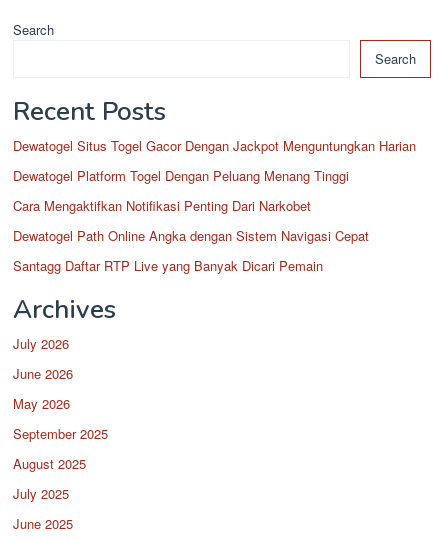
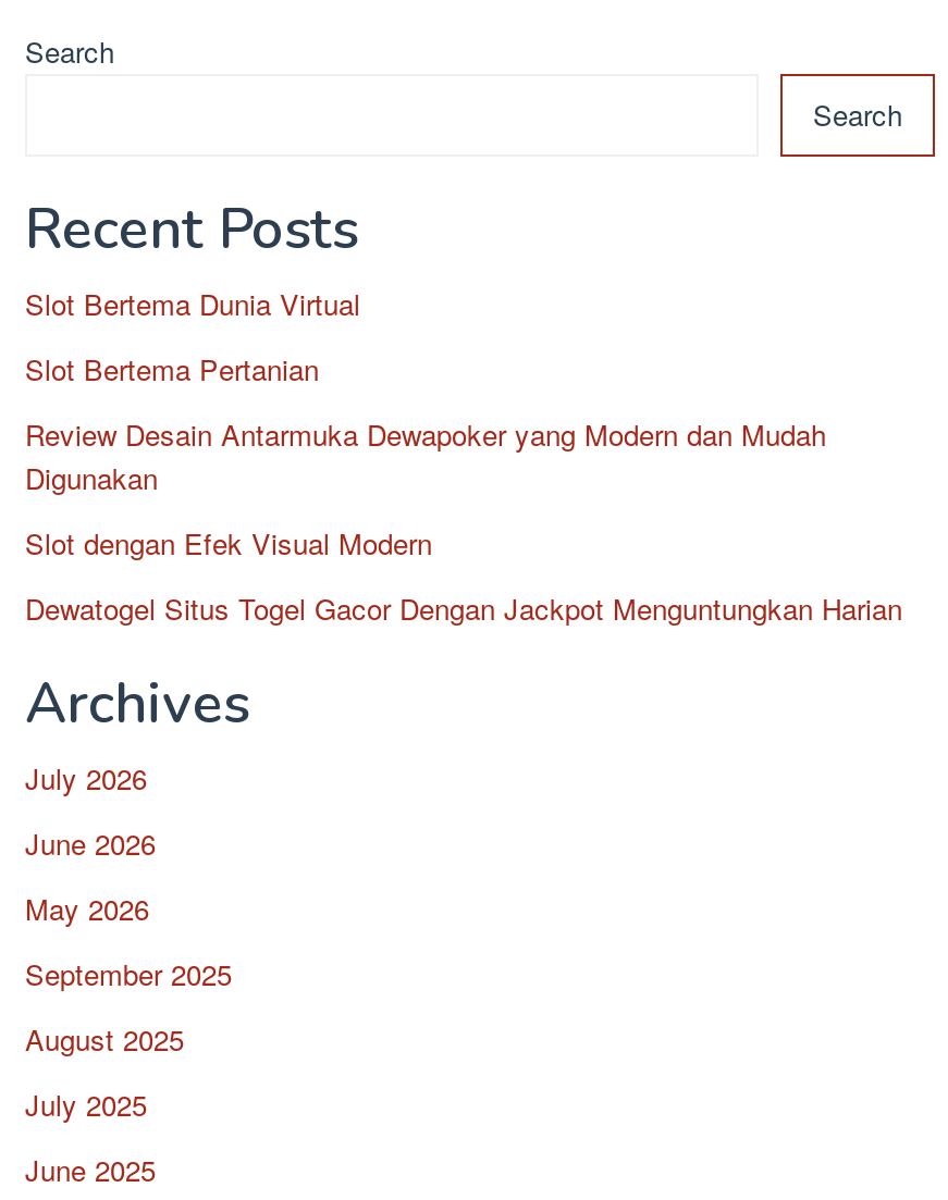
none -> [25,283,826,564] Slot Bertema Dunia Virtual | Slot Bertema Pertanian | Review Desain Antarmuka Dewapoker yang Modern dan Mudah | Digunakan | Slot dengan Efek Visual Modern
moved [13,136,416,155] -> [25,587,902,629]: Dewatogel Situs Togel Gacor Dengan Jackpot Menguntungkan Harian
[13,166,369,275] Dewatogel Platform Togel Dengan Peluang Menang Tinggi | Cara Mengaktifkan Notifikasi Penting Dari Narkobet | Dewatogel Path Online Angka dengan Sistem Navigasi Cepat | Santagg Daftar RTP Live yang Banyak Dicari Pemain -> none

